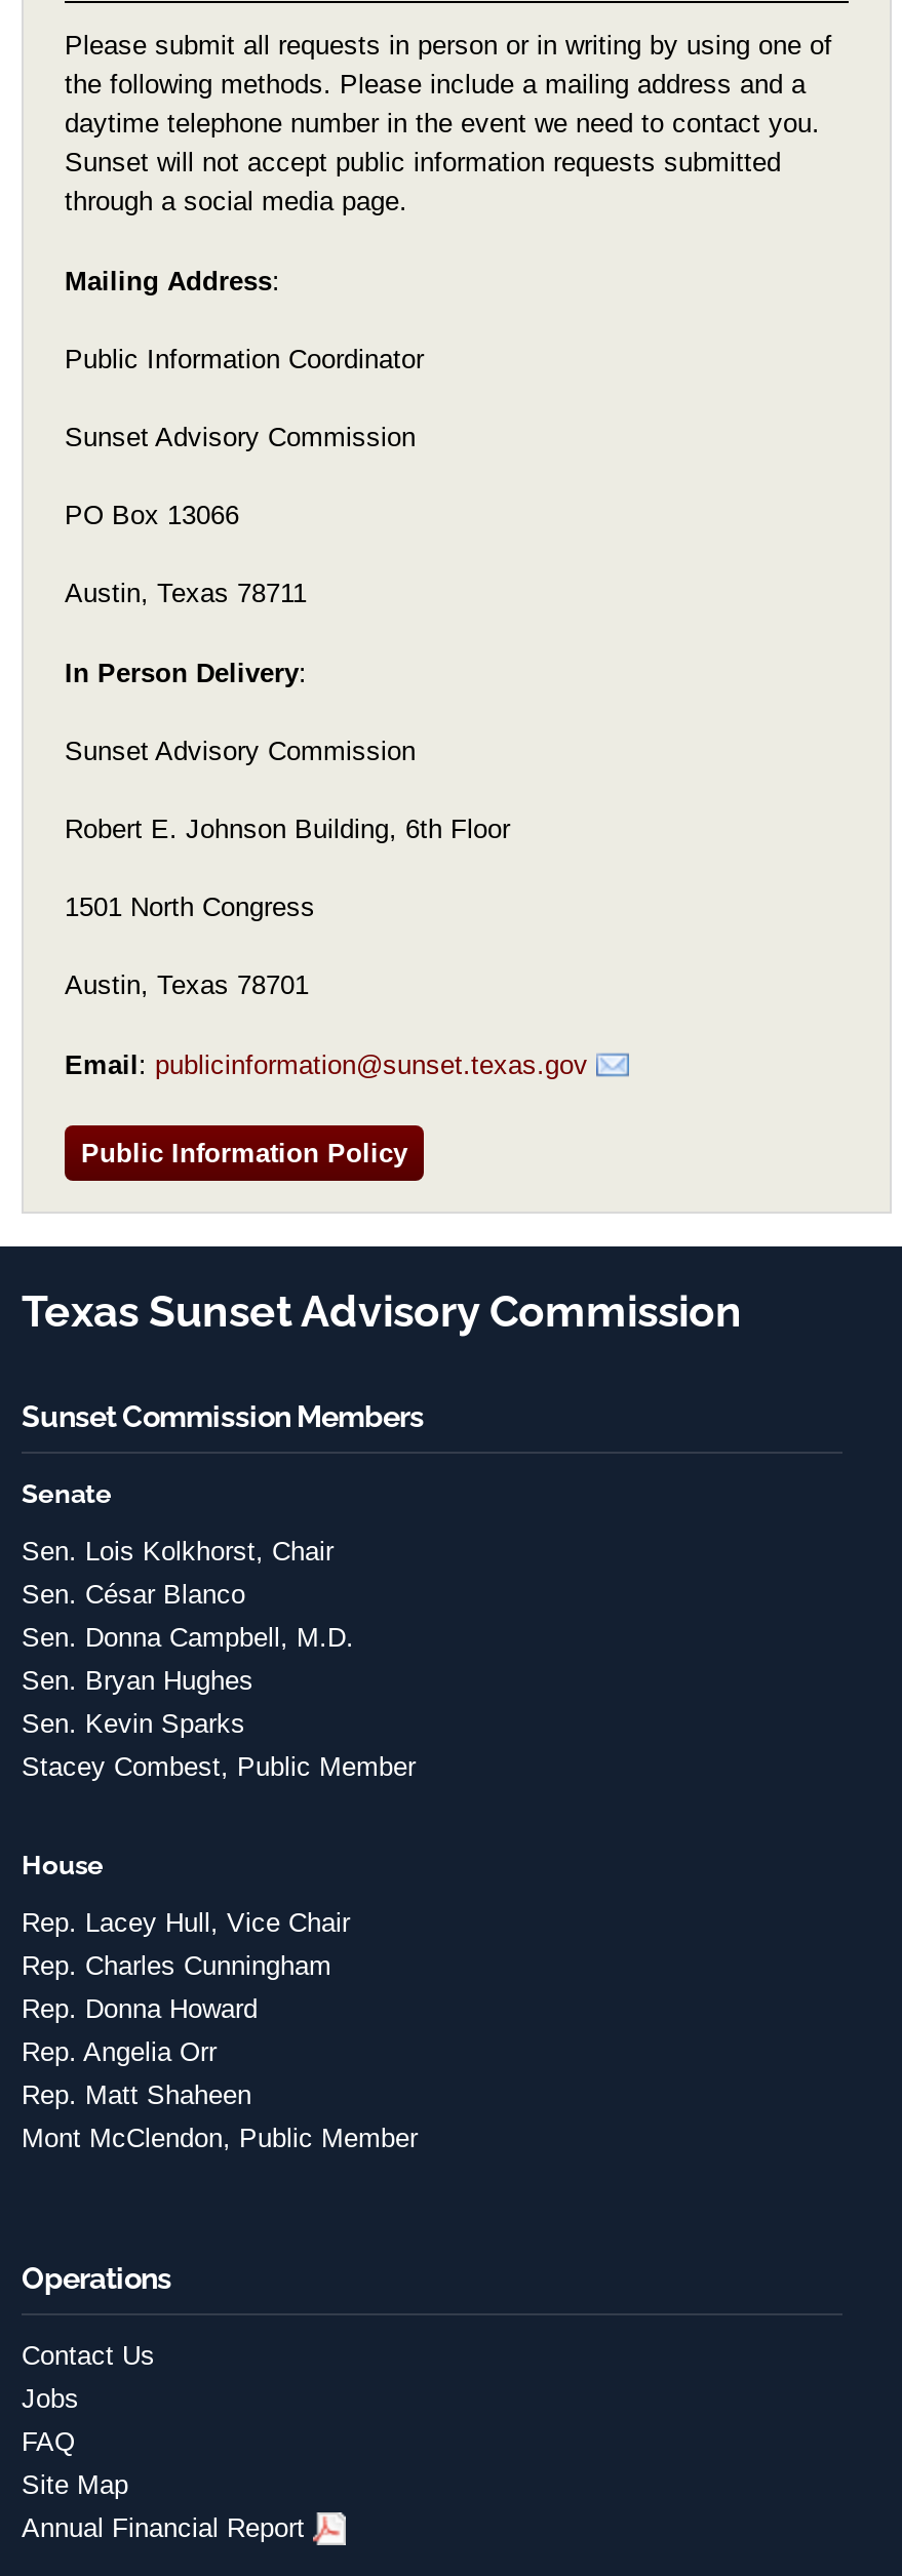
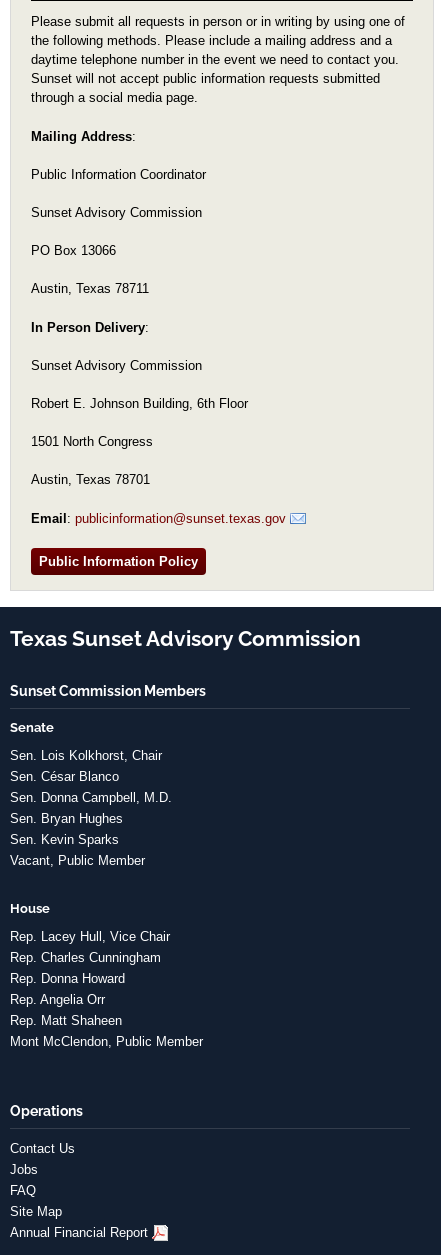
[22,1751,416,1781] Stacey Combest, Public Member -> [10,853,145,868] Vacant, Public Member

